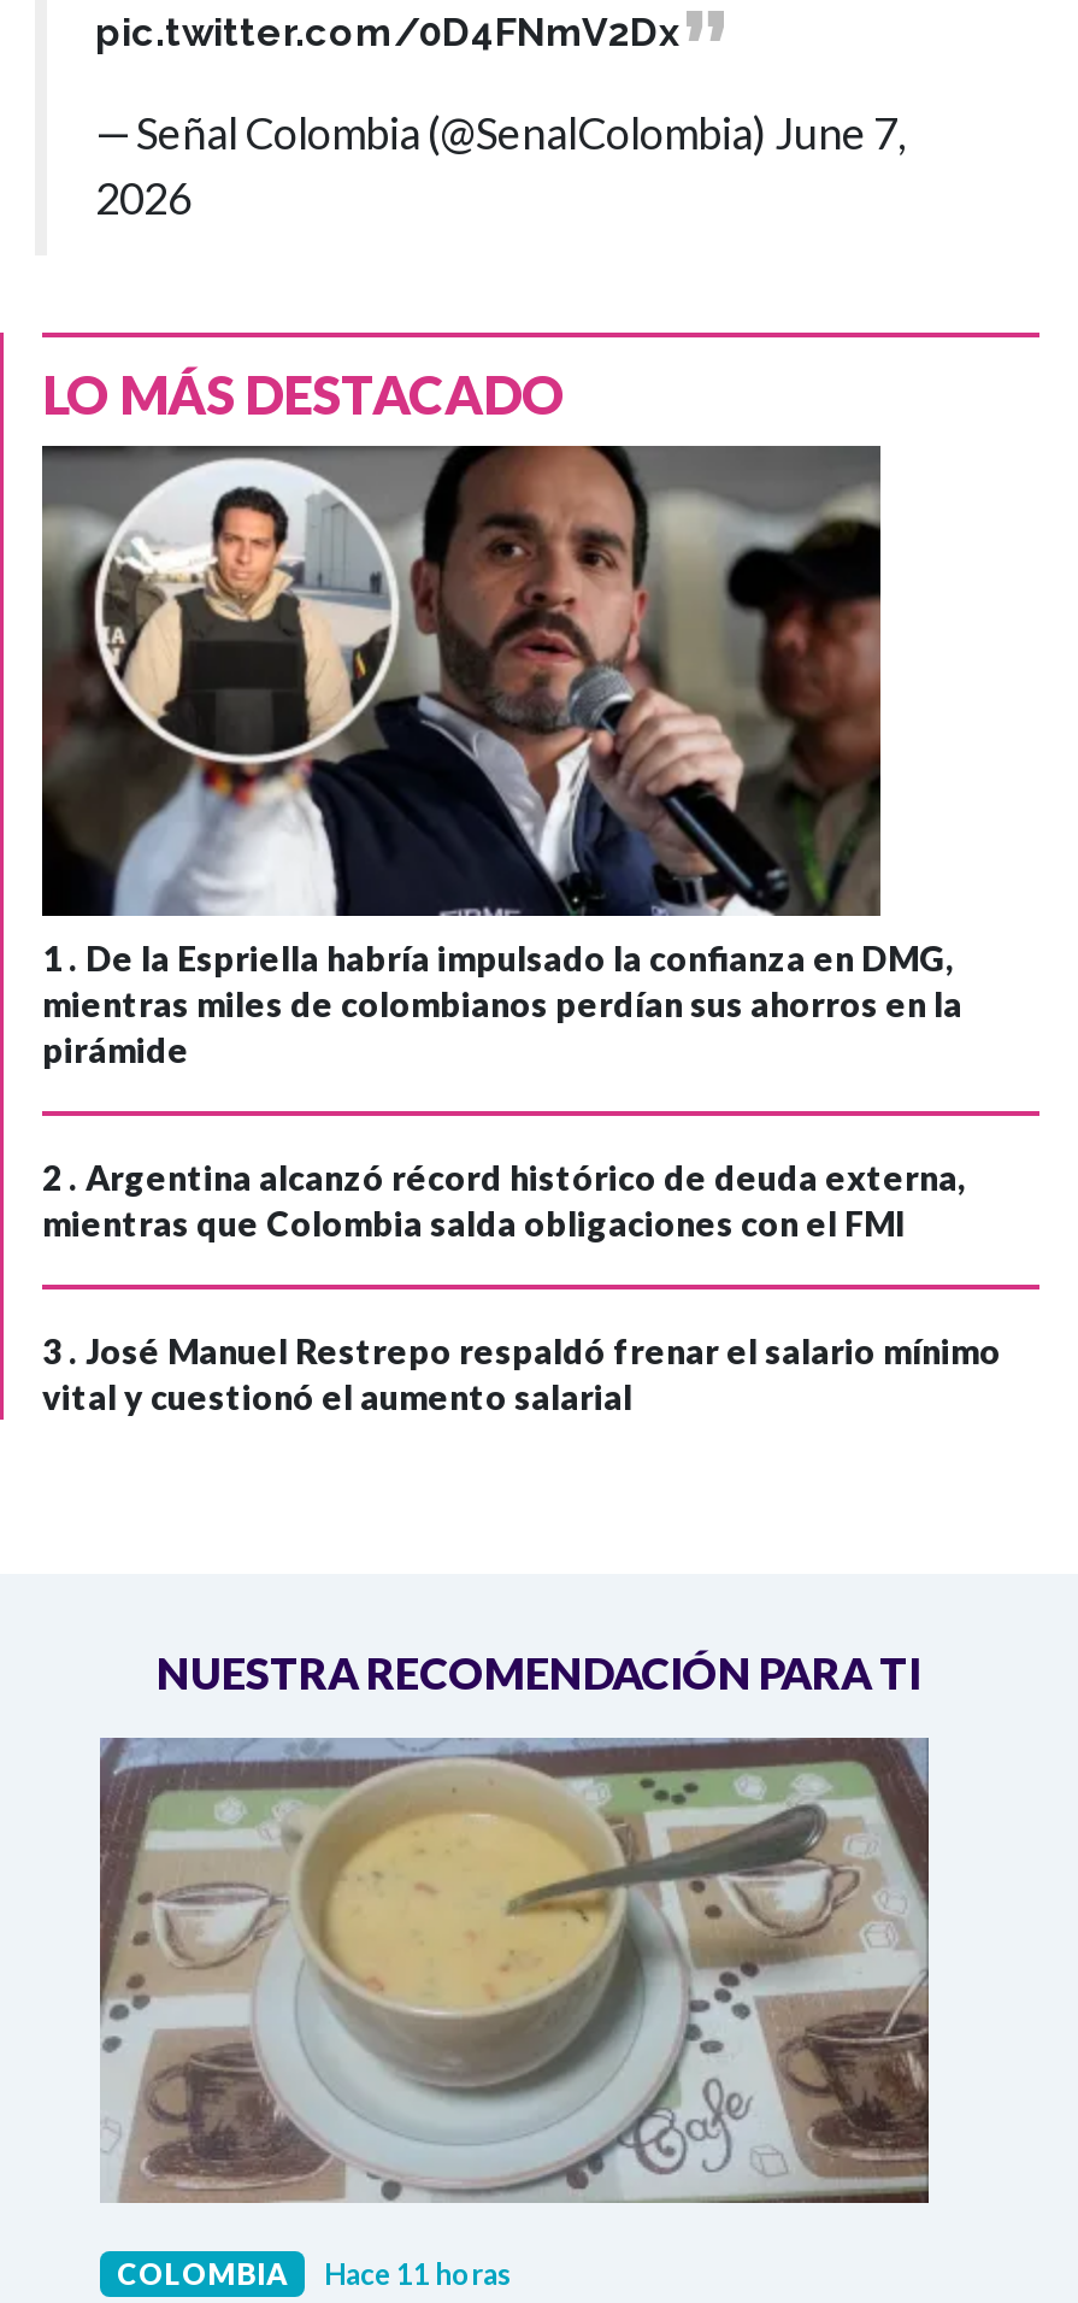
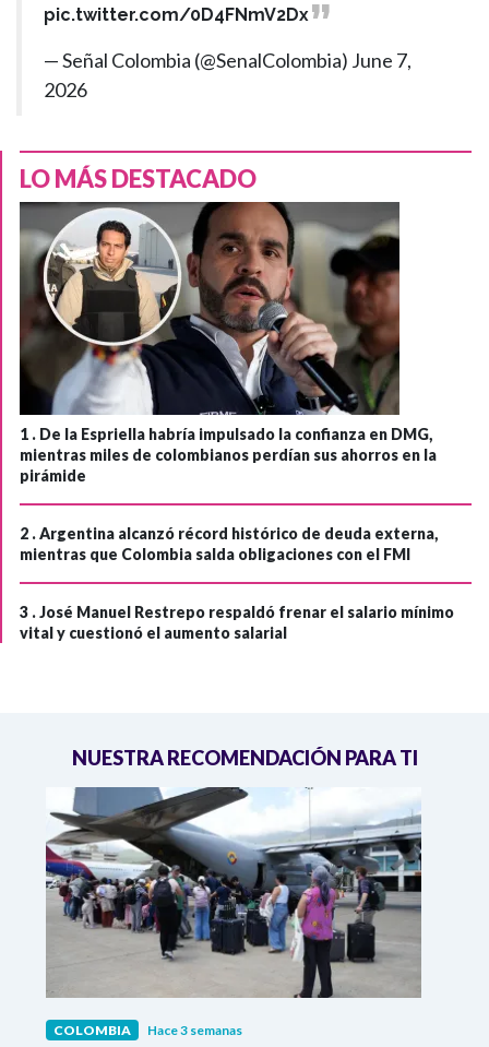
[98,1735,931,2291] [image] | COLOMBIA Hace 11 horas -> [46,787,421,1038] [image] | COLOMBIA Hace 3 semanas

